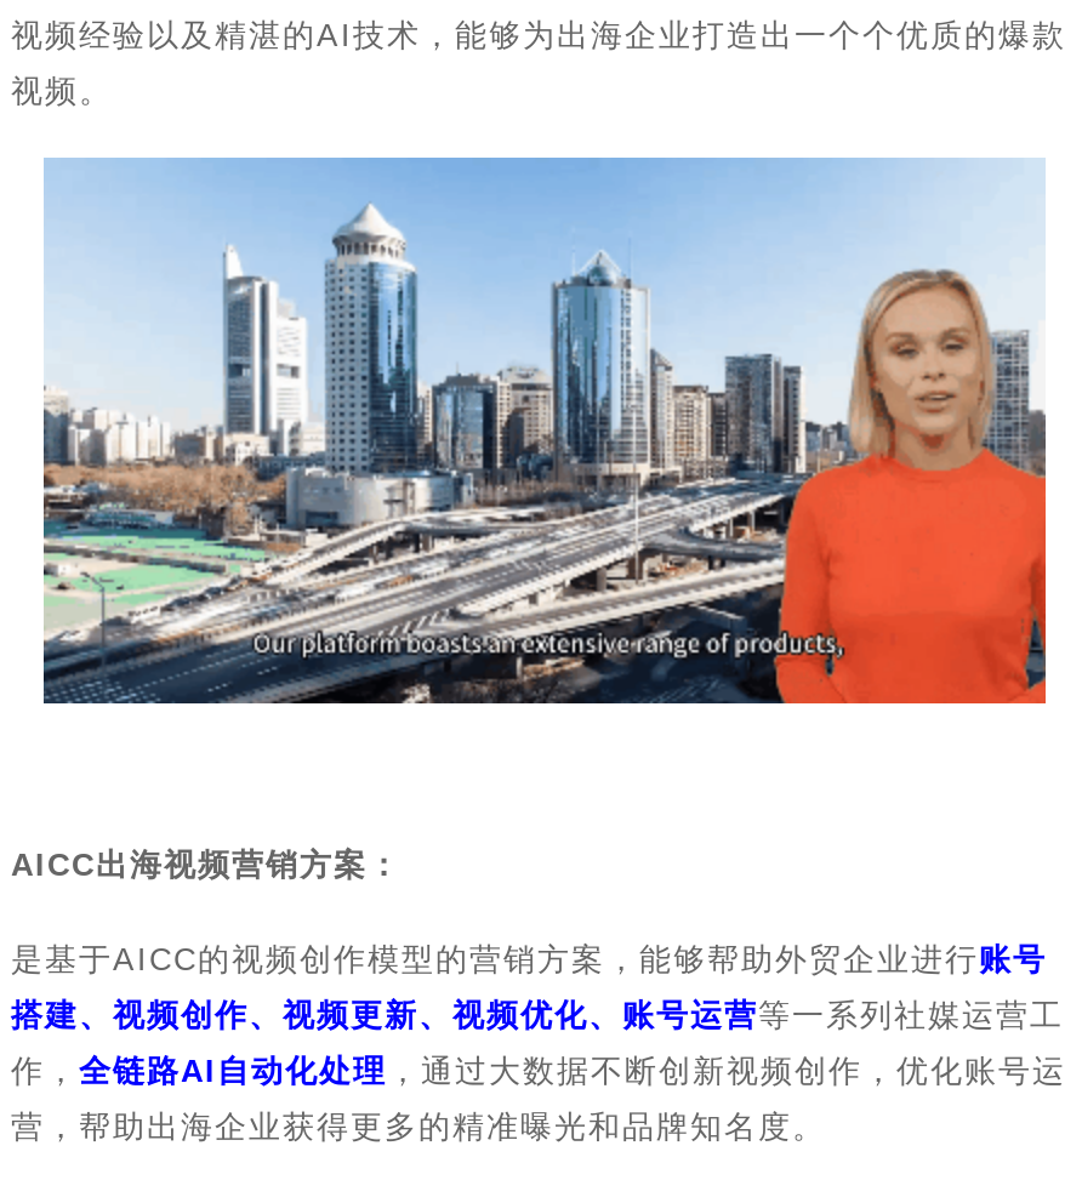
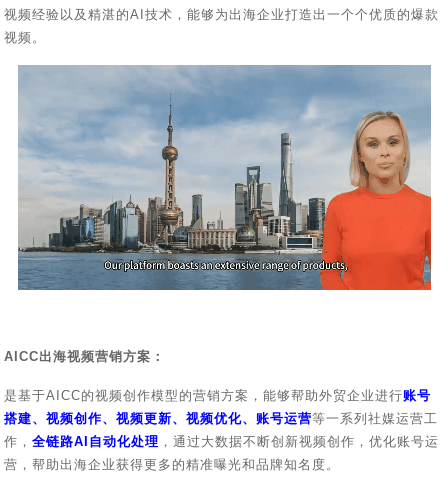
[44,158,1046,706] [image] -> [17,65,431,291] [image]

